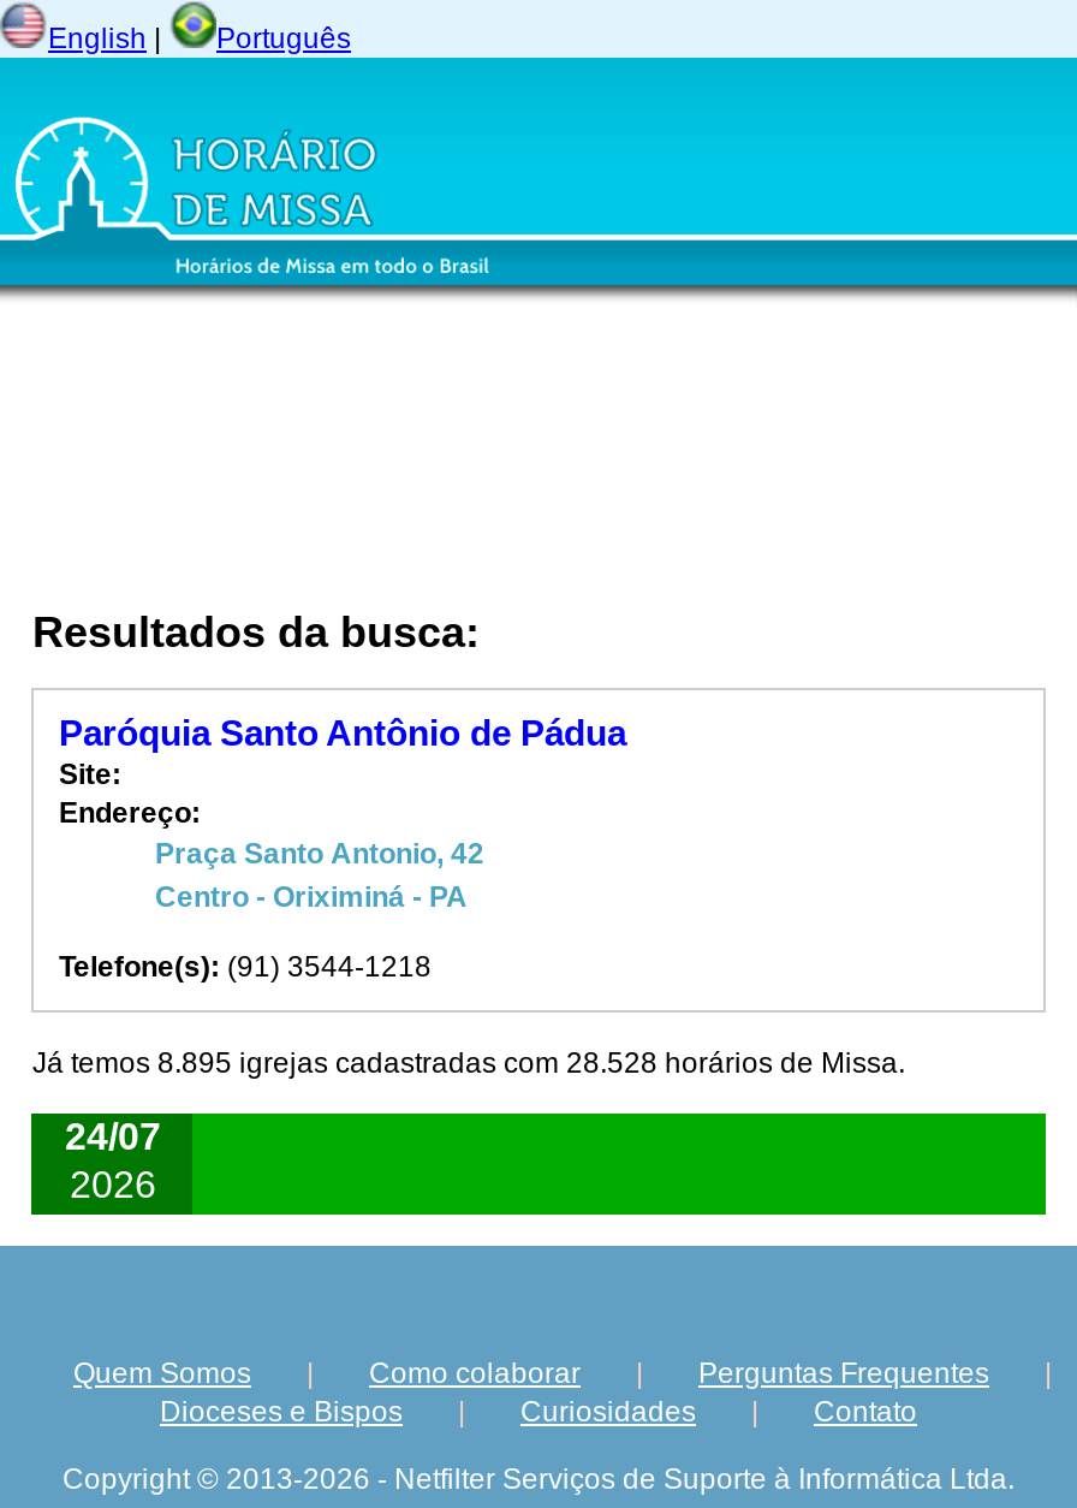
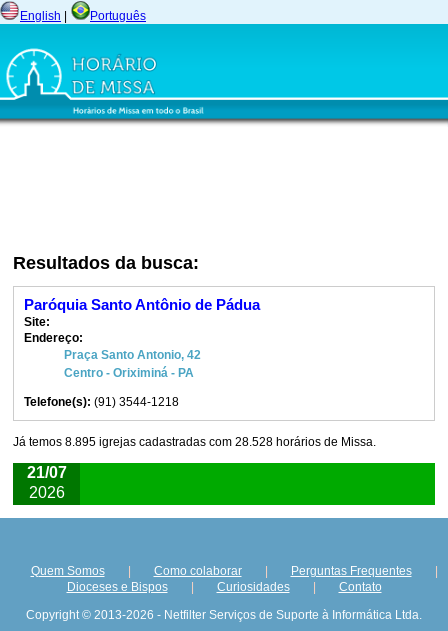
[65,1116,161,1157] 24/07 -> [27,464,67,481] 21/07

